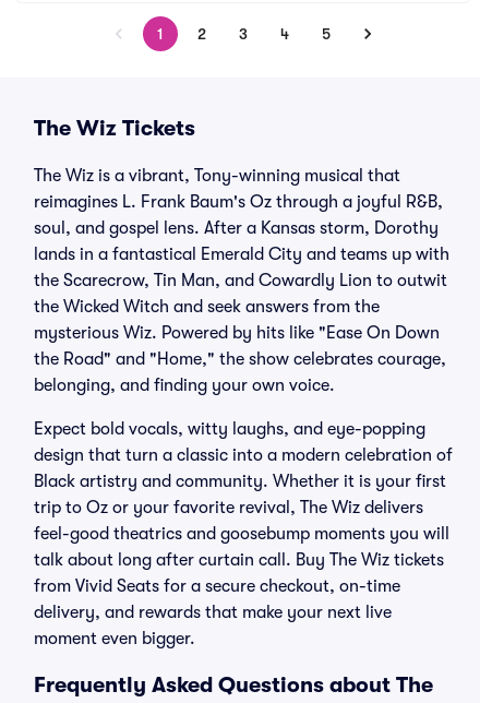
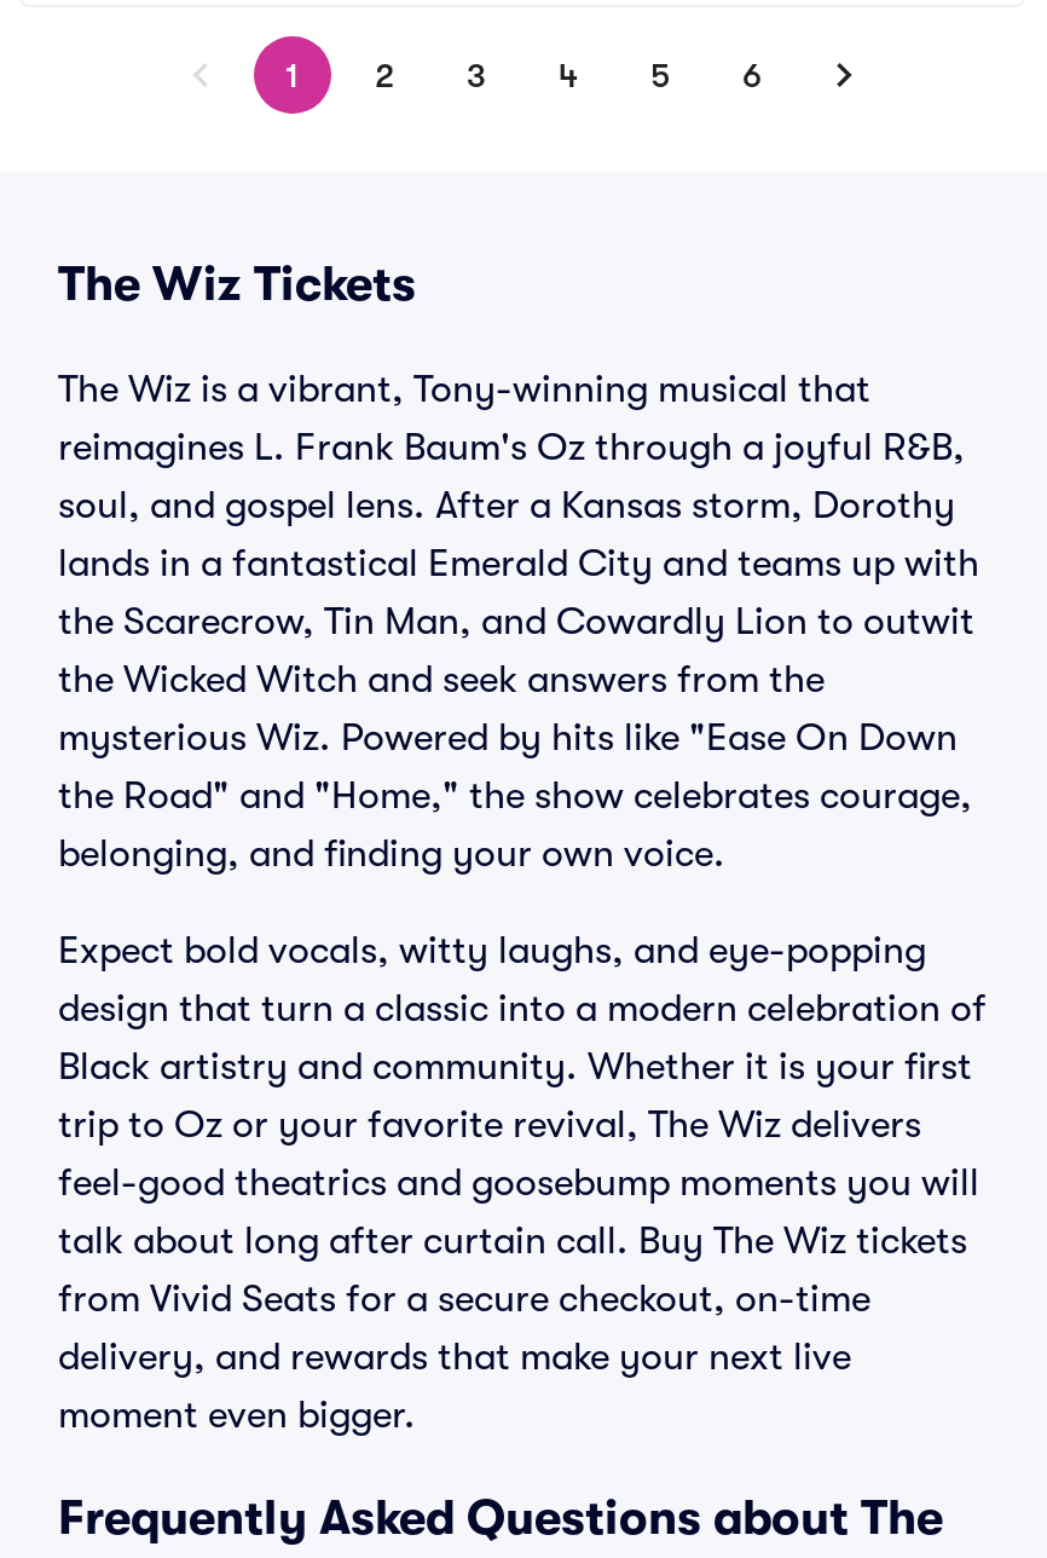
none -> [742,56,762,94] 6

